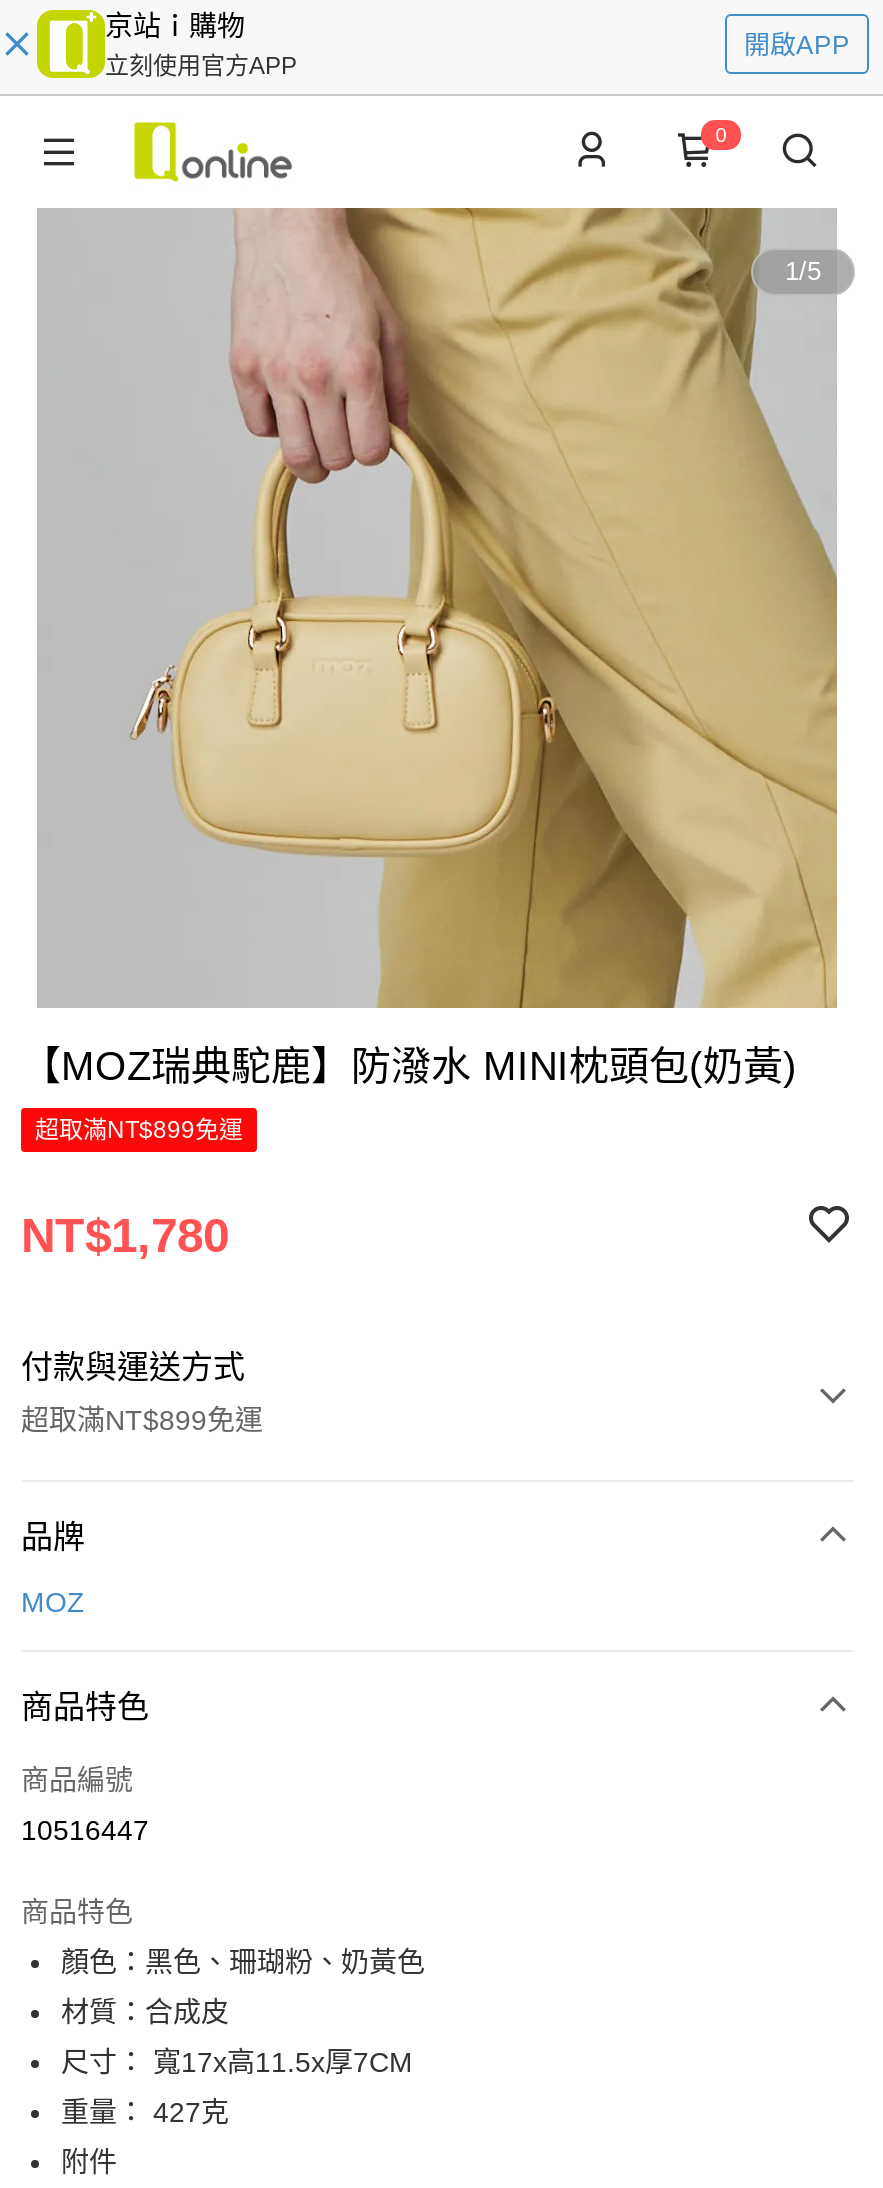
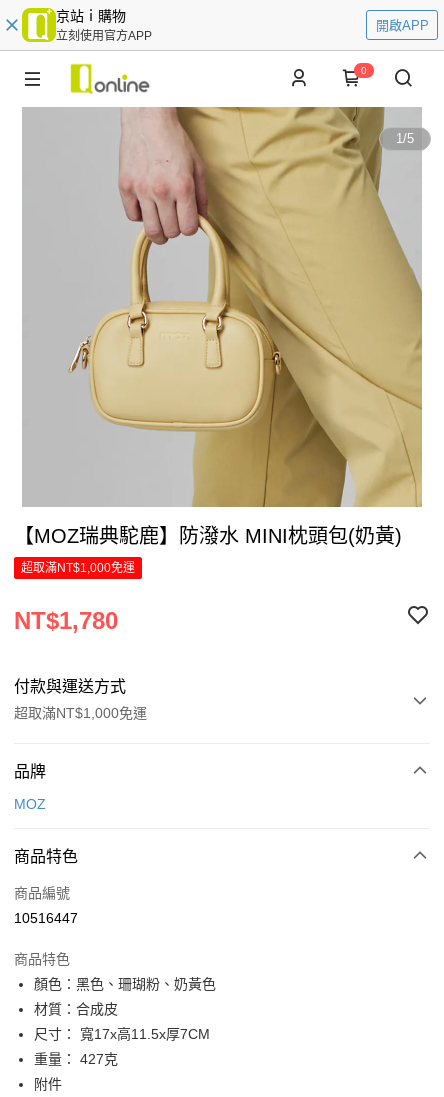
[35,1116,243,1144] 超取滿NT$899免運 -> [21,561,135,575] 超取滿NT$1,000免運
[21,1404,263,1436] 超取滿NT$899免運 -> [14,705,147,721] 超取滿NT$1,000免運

